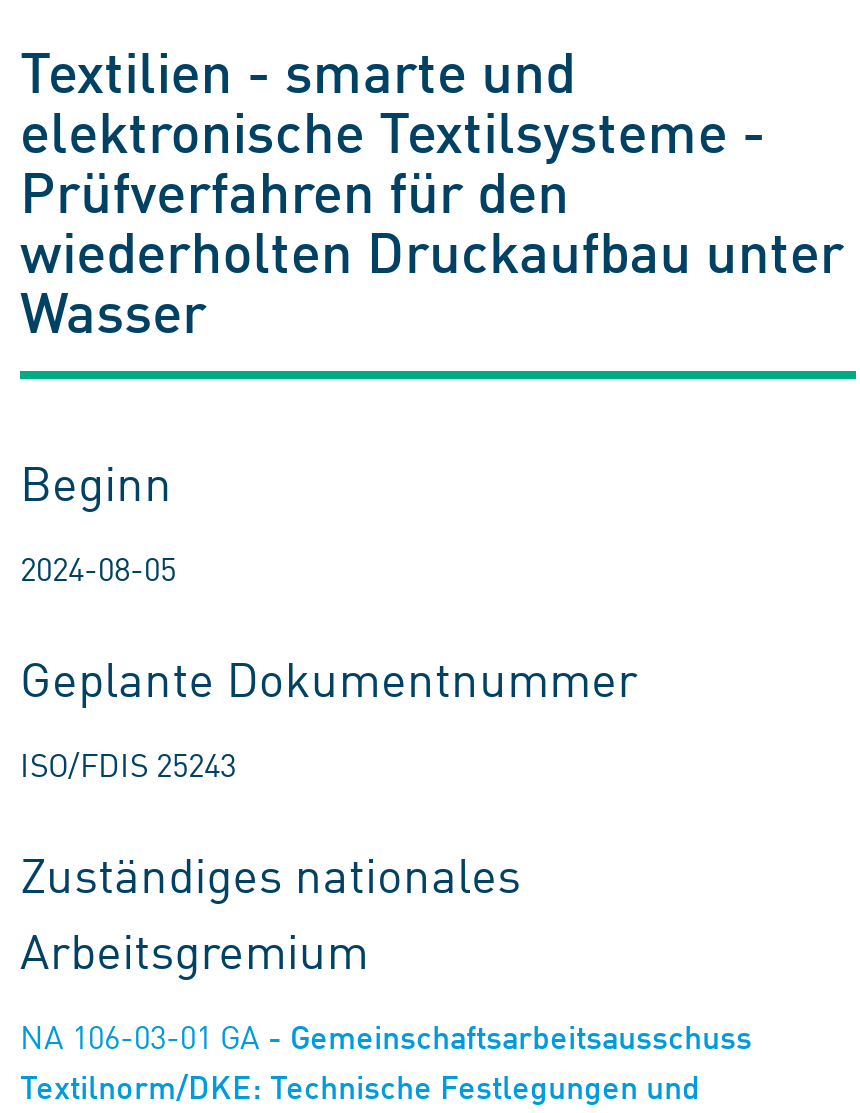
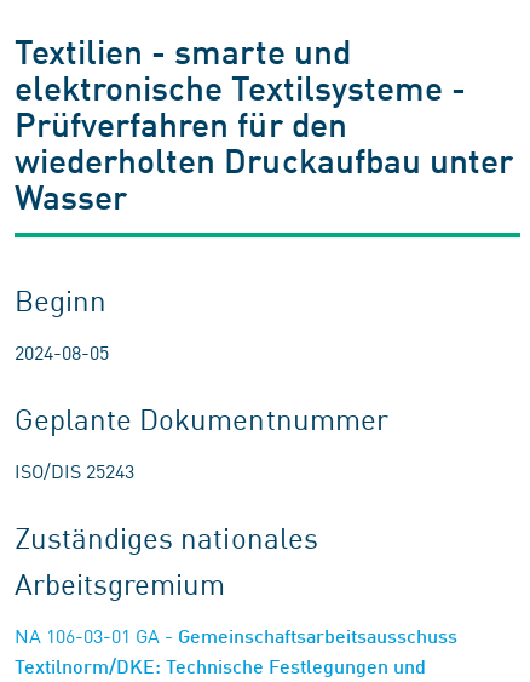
[20,741,236,785] ISO/FDIS 25243 -> [15,457,134,483] ISO/DIS 25243

